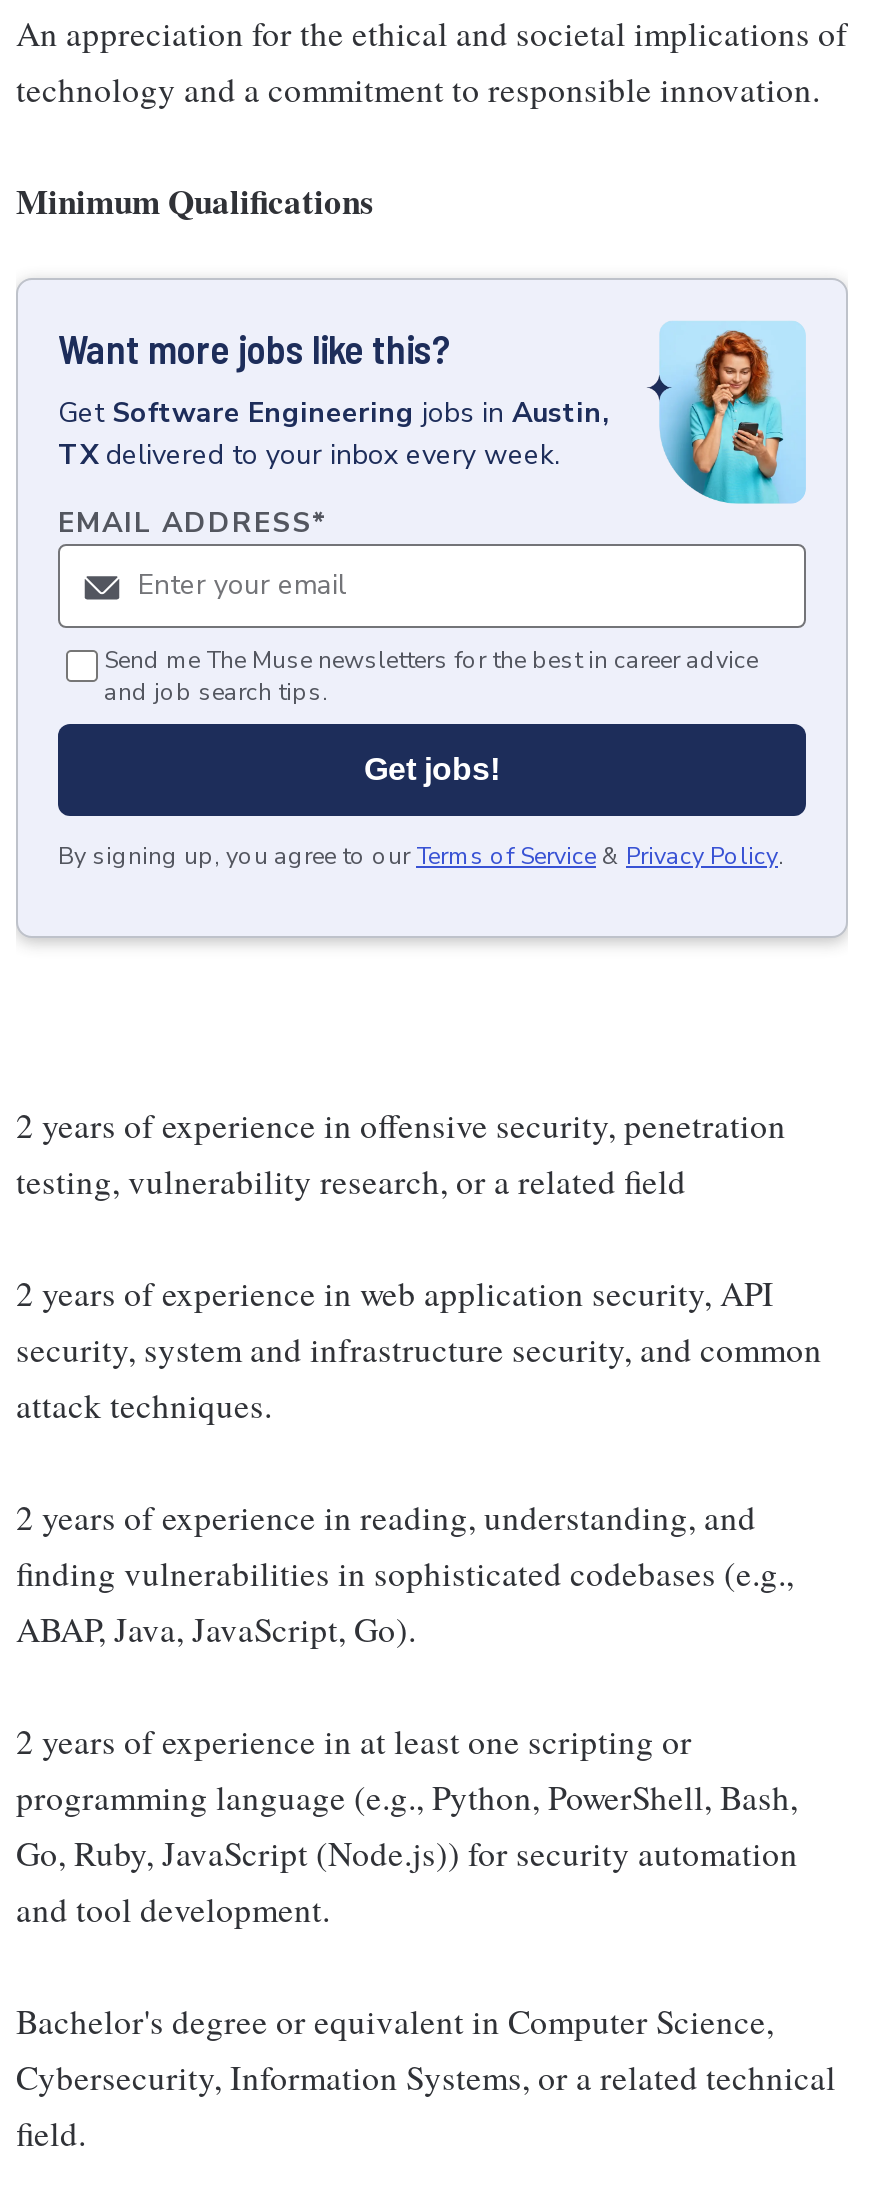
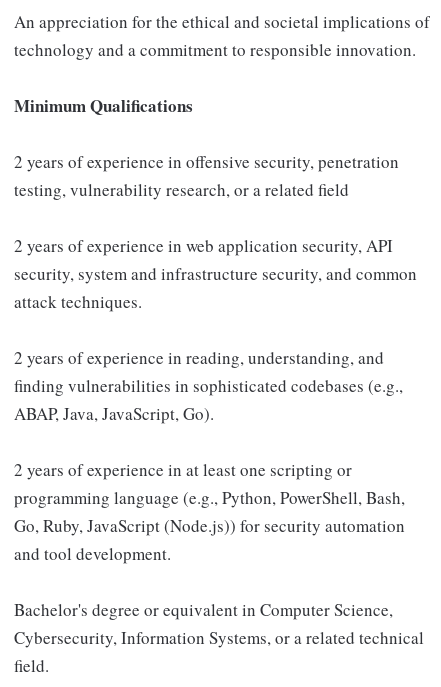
[16,278,848,944] [image] | Want more jobs like this? | Get Software Engineering jobs in Austin, | TX delivered to your inbox every week. | EMAIL ADDRESS* -> none
[58,644,784,872] Send me The Muse newsletters for the best in career advice | and job search tips. | Get jobs! | By signing up, you agree to our Terms of Service & Privacy Policy. -> none

